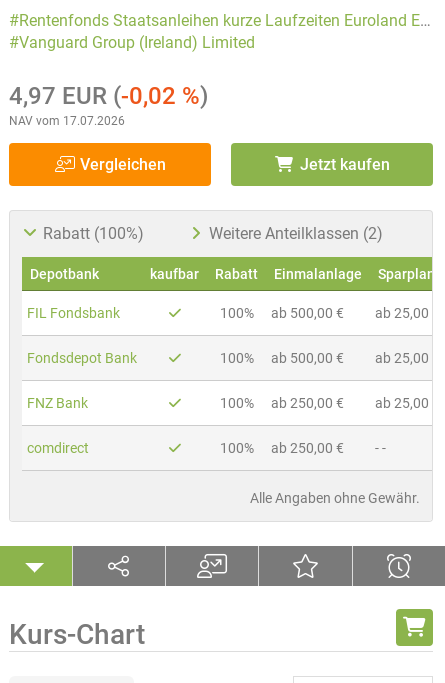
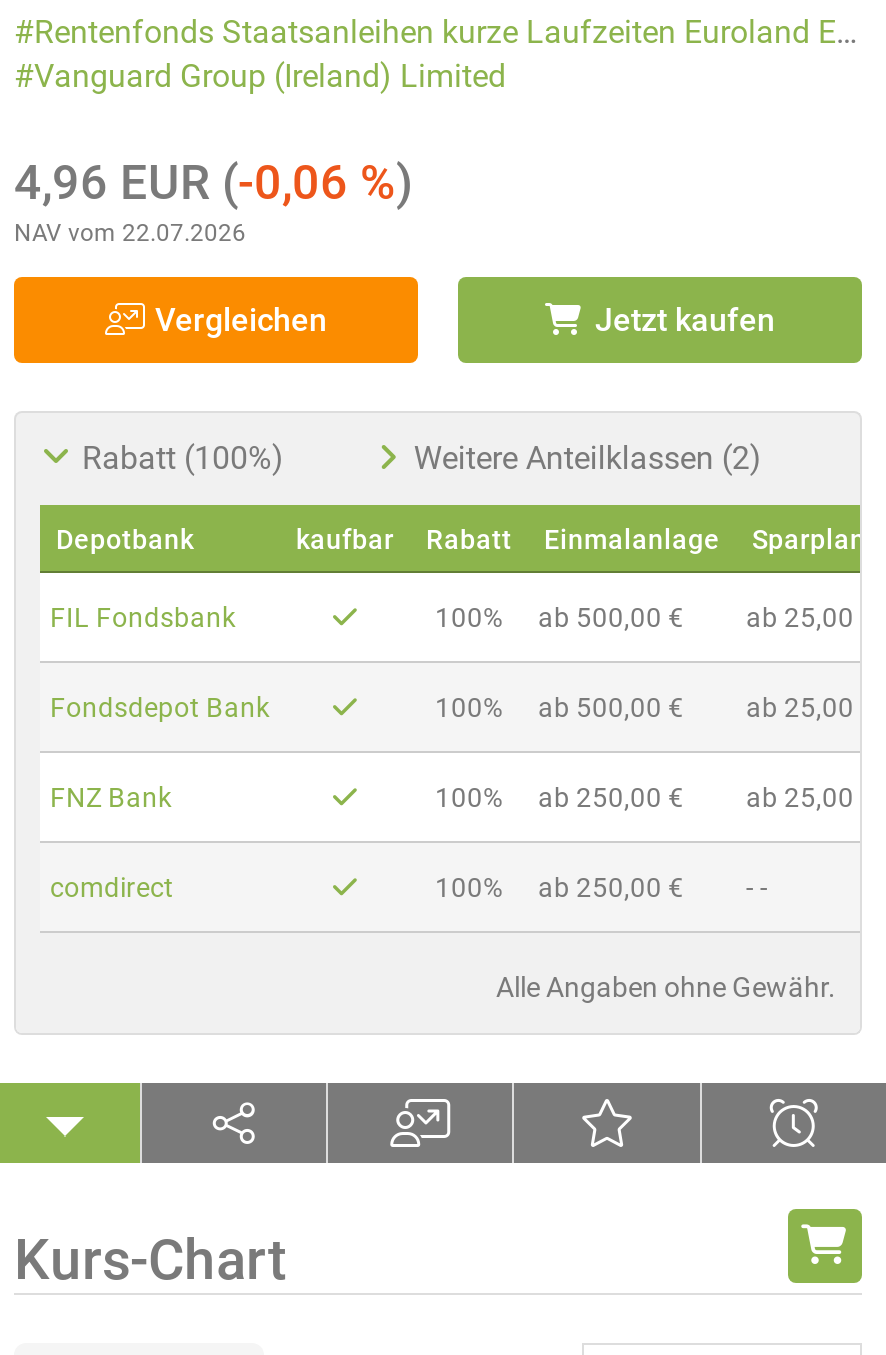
[9,82,208,110] 4,97 EUR (-0,02 %) -> [14,155,412,211] 4,96 EUR (-0,06 %)
[9,114,125,128] NAV vom 17.07.2026 -> [14,219,246,247] NAV vom 22.07.2026

